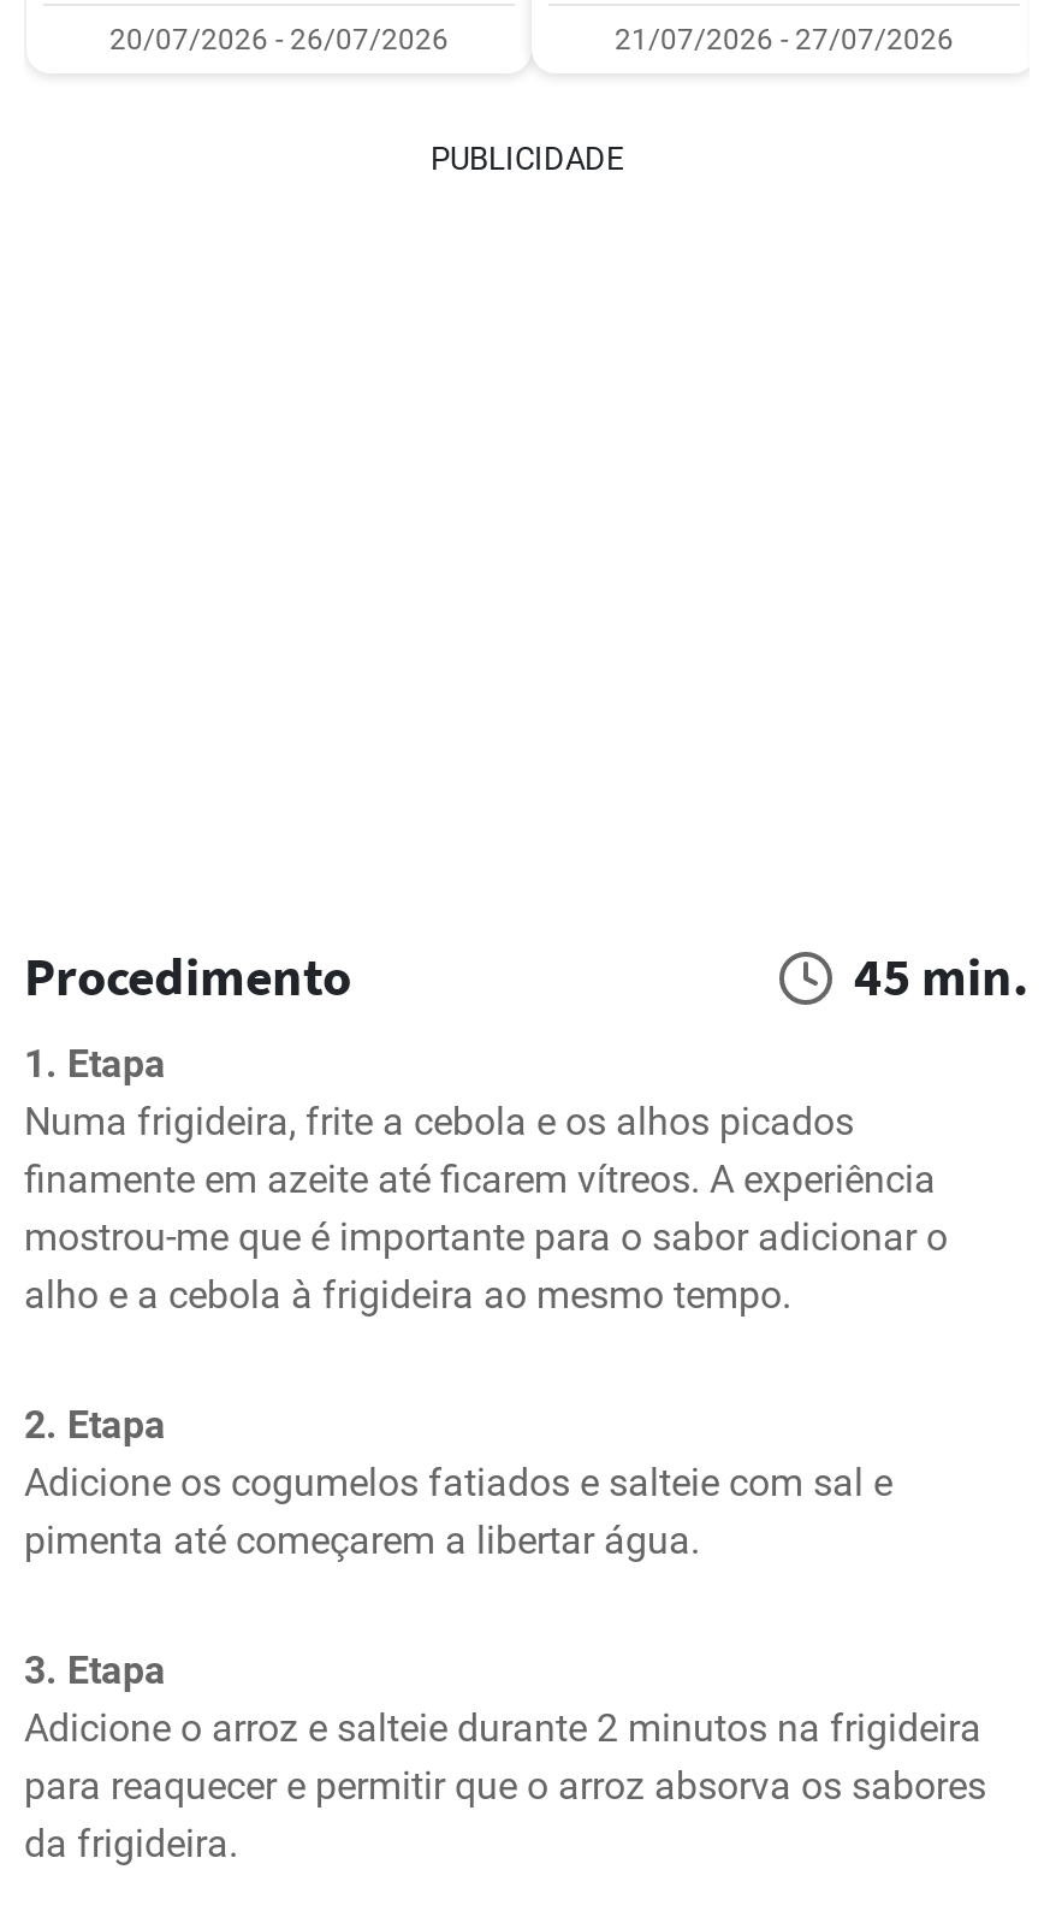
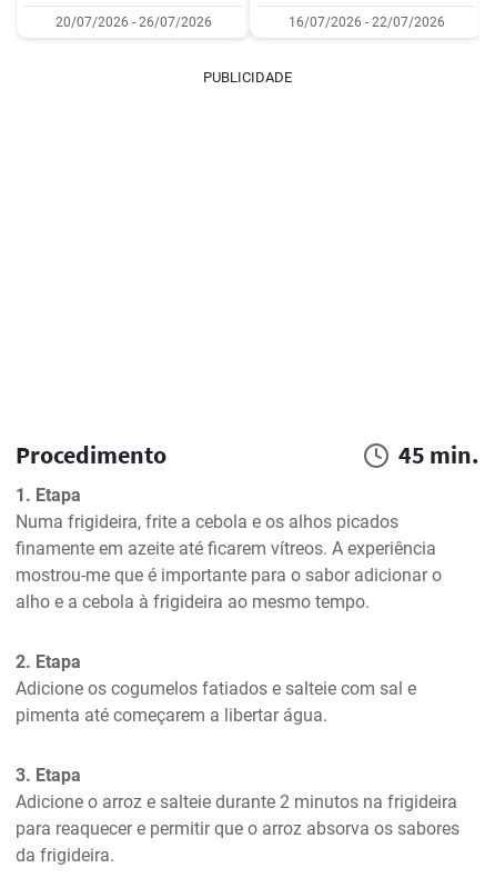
[615,23,954,57] 21/07/2026 - 27/07/2026 -> [288,14,445,30] 16/07/2026 - 22/07/2026

